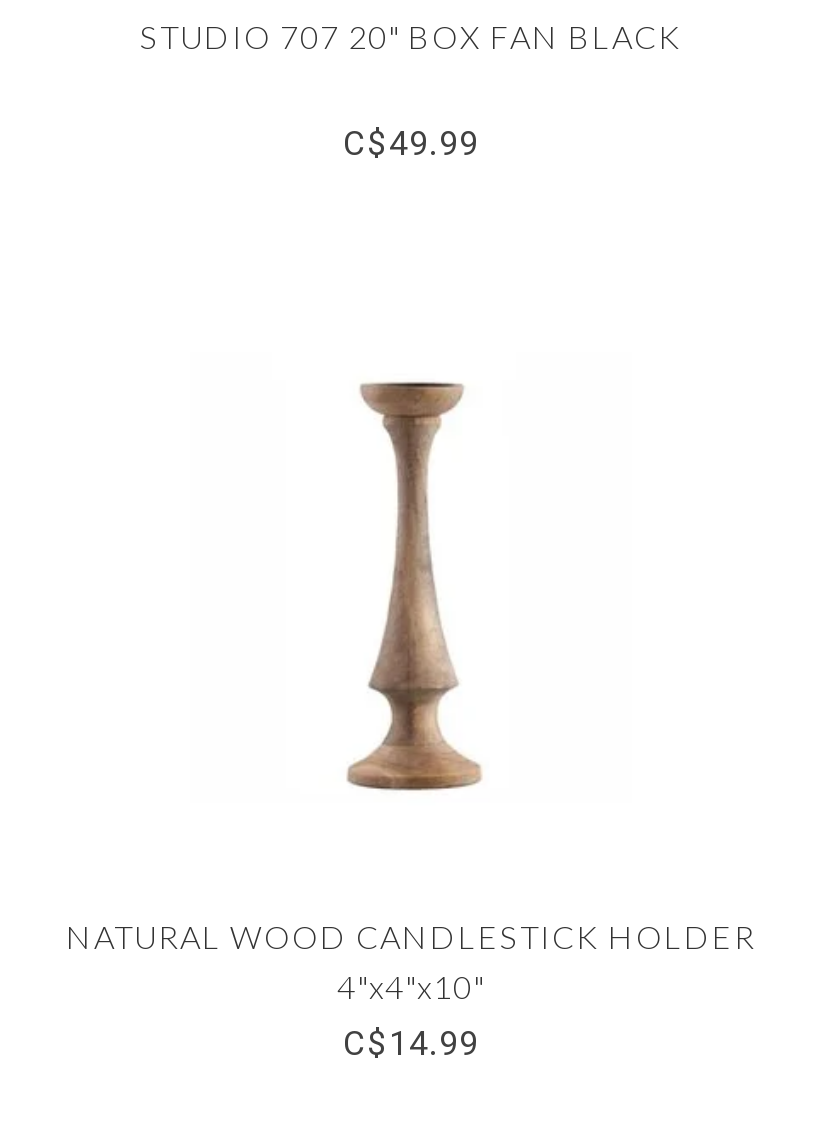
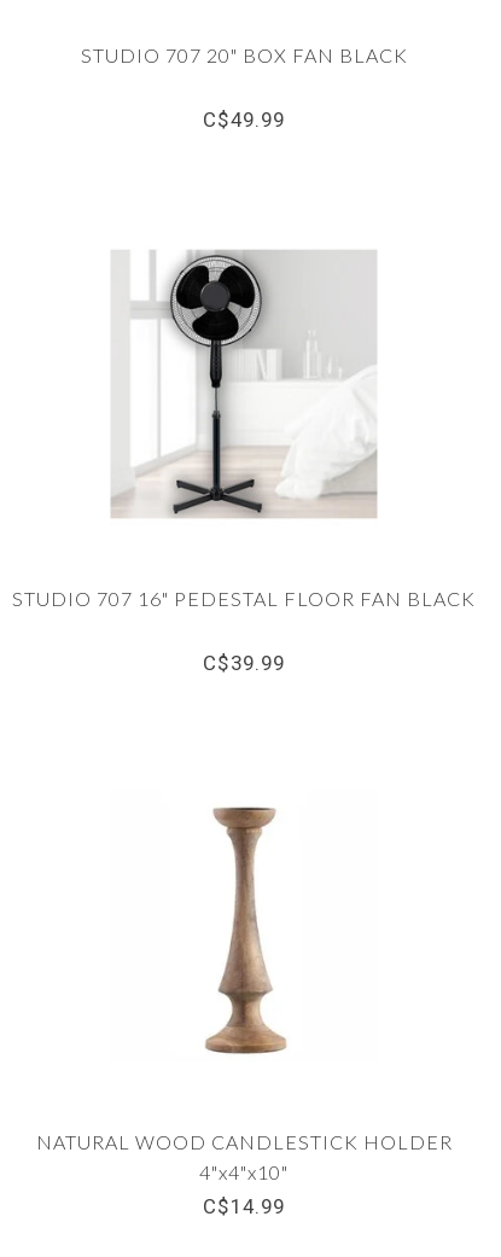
none -> [12,587,476,675] STUDIO 707 16" PEDESTAL FLOOR FAN BLACK | C$39.99
none -> [110,249,378,519] [image]

